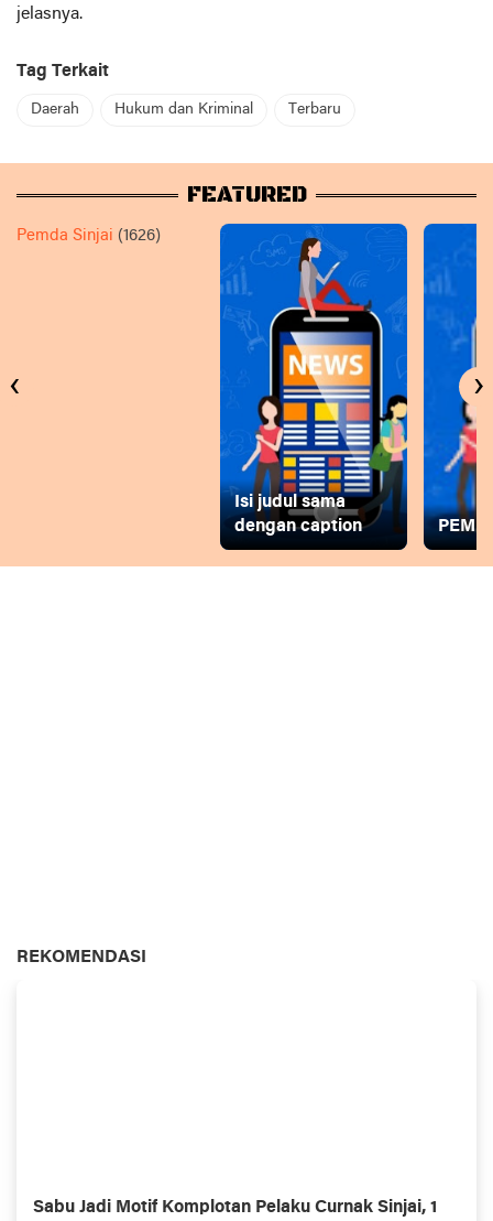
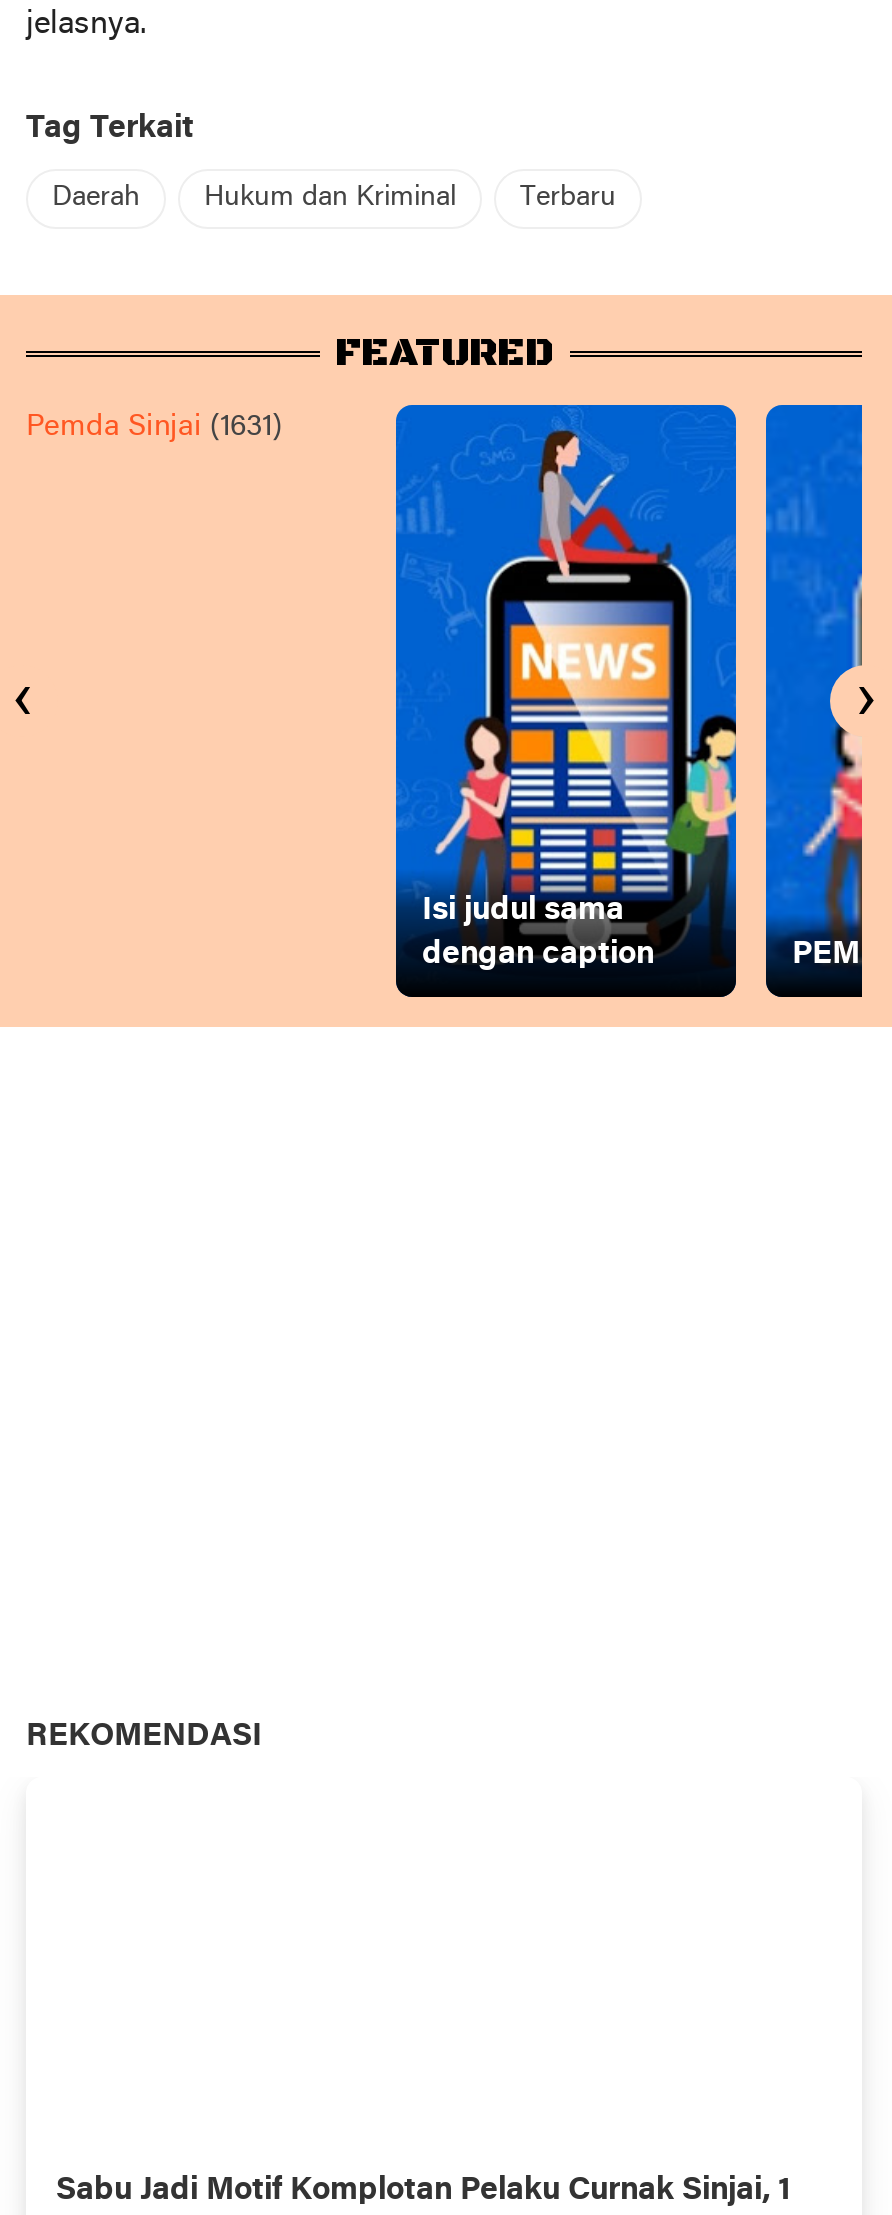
[17,227,161,245] Pemda Sinjai (1626) -> [26,411,282,443] Pemda Sinjai (1631)

